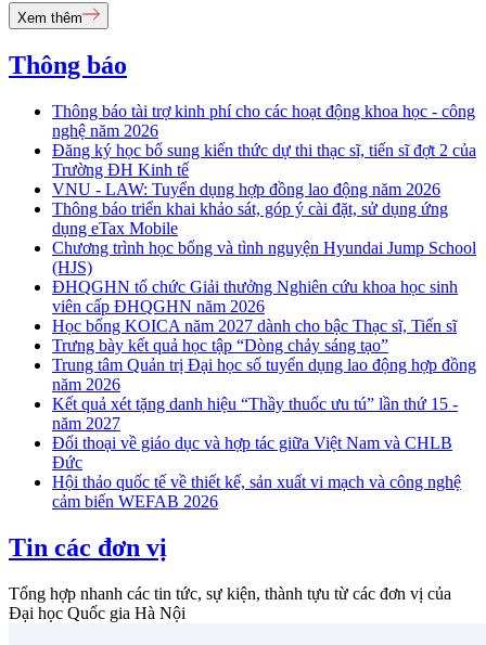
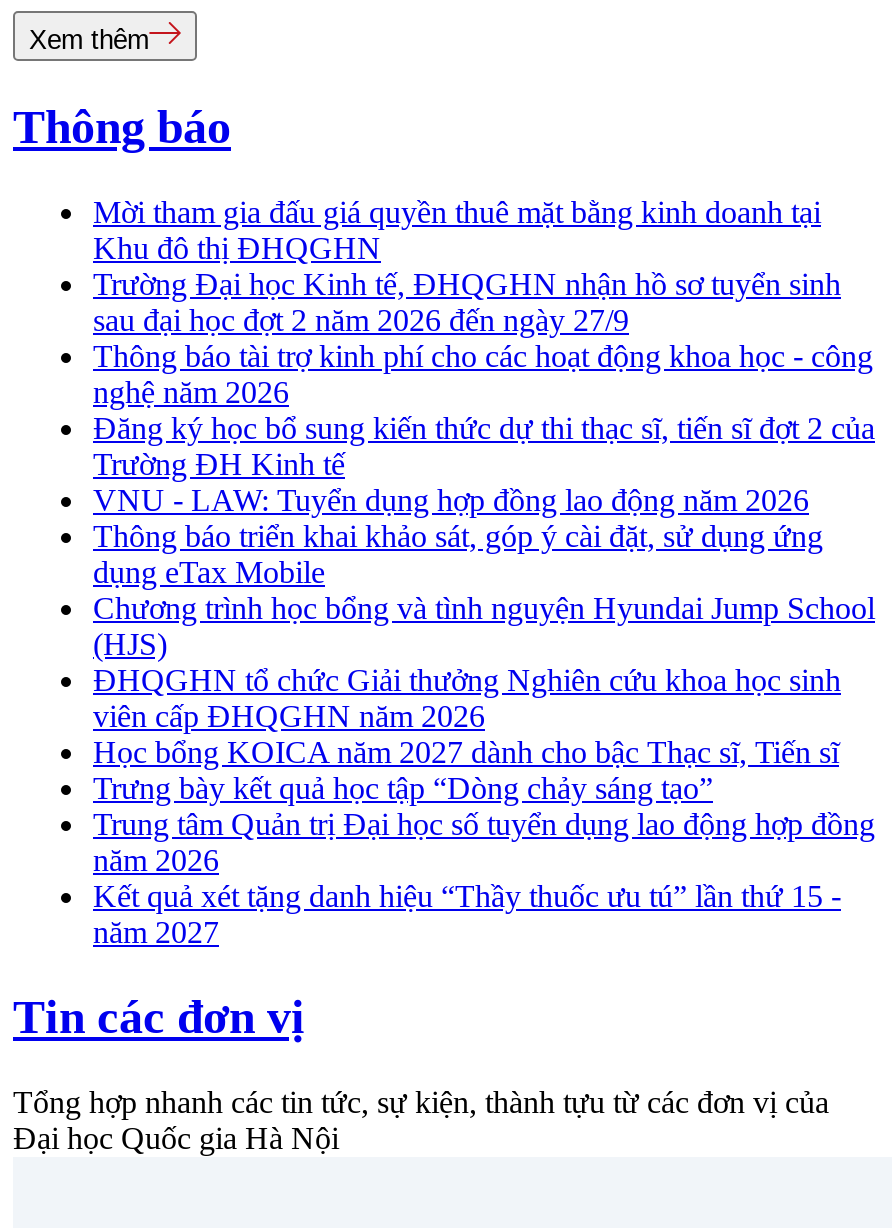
none -> [93,195,841,337] Mời tham gia đấu giá quyền thuê mặt bằng kinh doanh tại | Khu đô thị ĐHQGHN | Trường Đại học Kinh tế, ĐHQGHN nhận hồ sơ tuyển sinh | sau đại học đợt 2 năm 2026 đến ngày 27/9
moved [52,102,476,433] -> [93,339,875,949]: Thông báo tài trợ kinh phí cho các hoạt động khoa học - công | nghệ năm 2026 | Đăng ký học bổ sung kiến thức dự thi thạc sĩ, tiến sĩ đợt 2 của | ... | Kết quả xét tặng danh hiệu “Thầy thuốc ưu tú” lần thứ 15 - | năm 2027
[52,434,461,511] Đối thoại về giáo dục và hợp tác giữa Việt Nam và CHLB | Đức | Hội thảo quốc tế về thiết kế, sản xuất vi mạch và công nghệ | cảm biến WEFAB 2026 -> none

